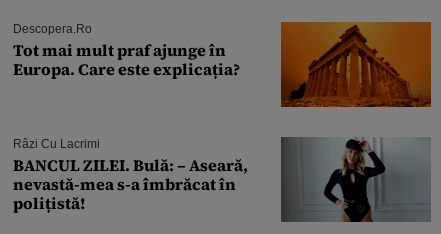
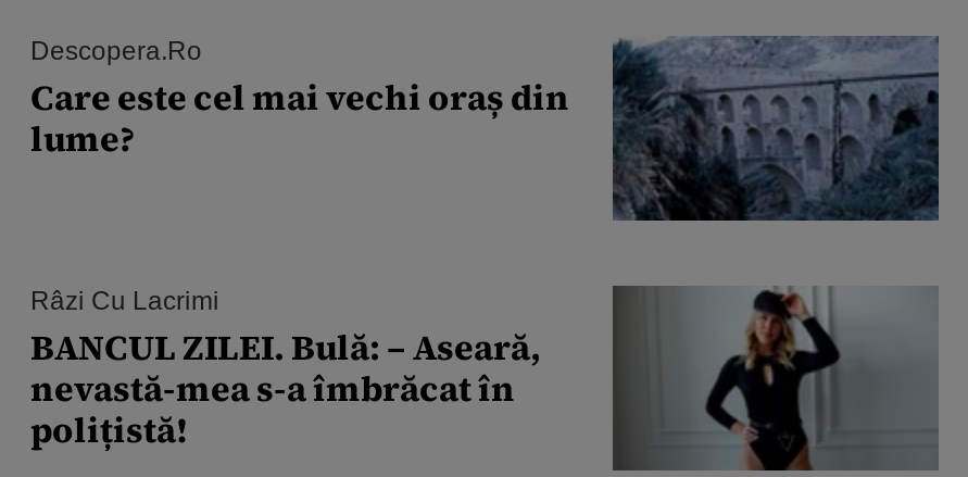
[13,21,432,108] [image] | Tot mai mult praf ajunge în | Europa. Care este explicația? -> [30,34,941,223] [image] | Care este cel mai vechi oraș din | lume?

